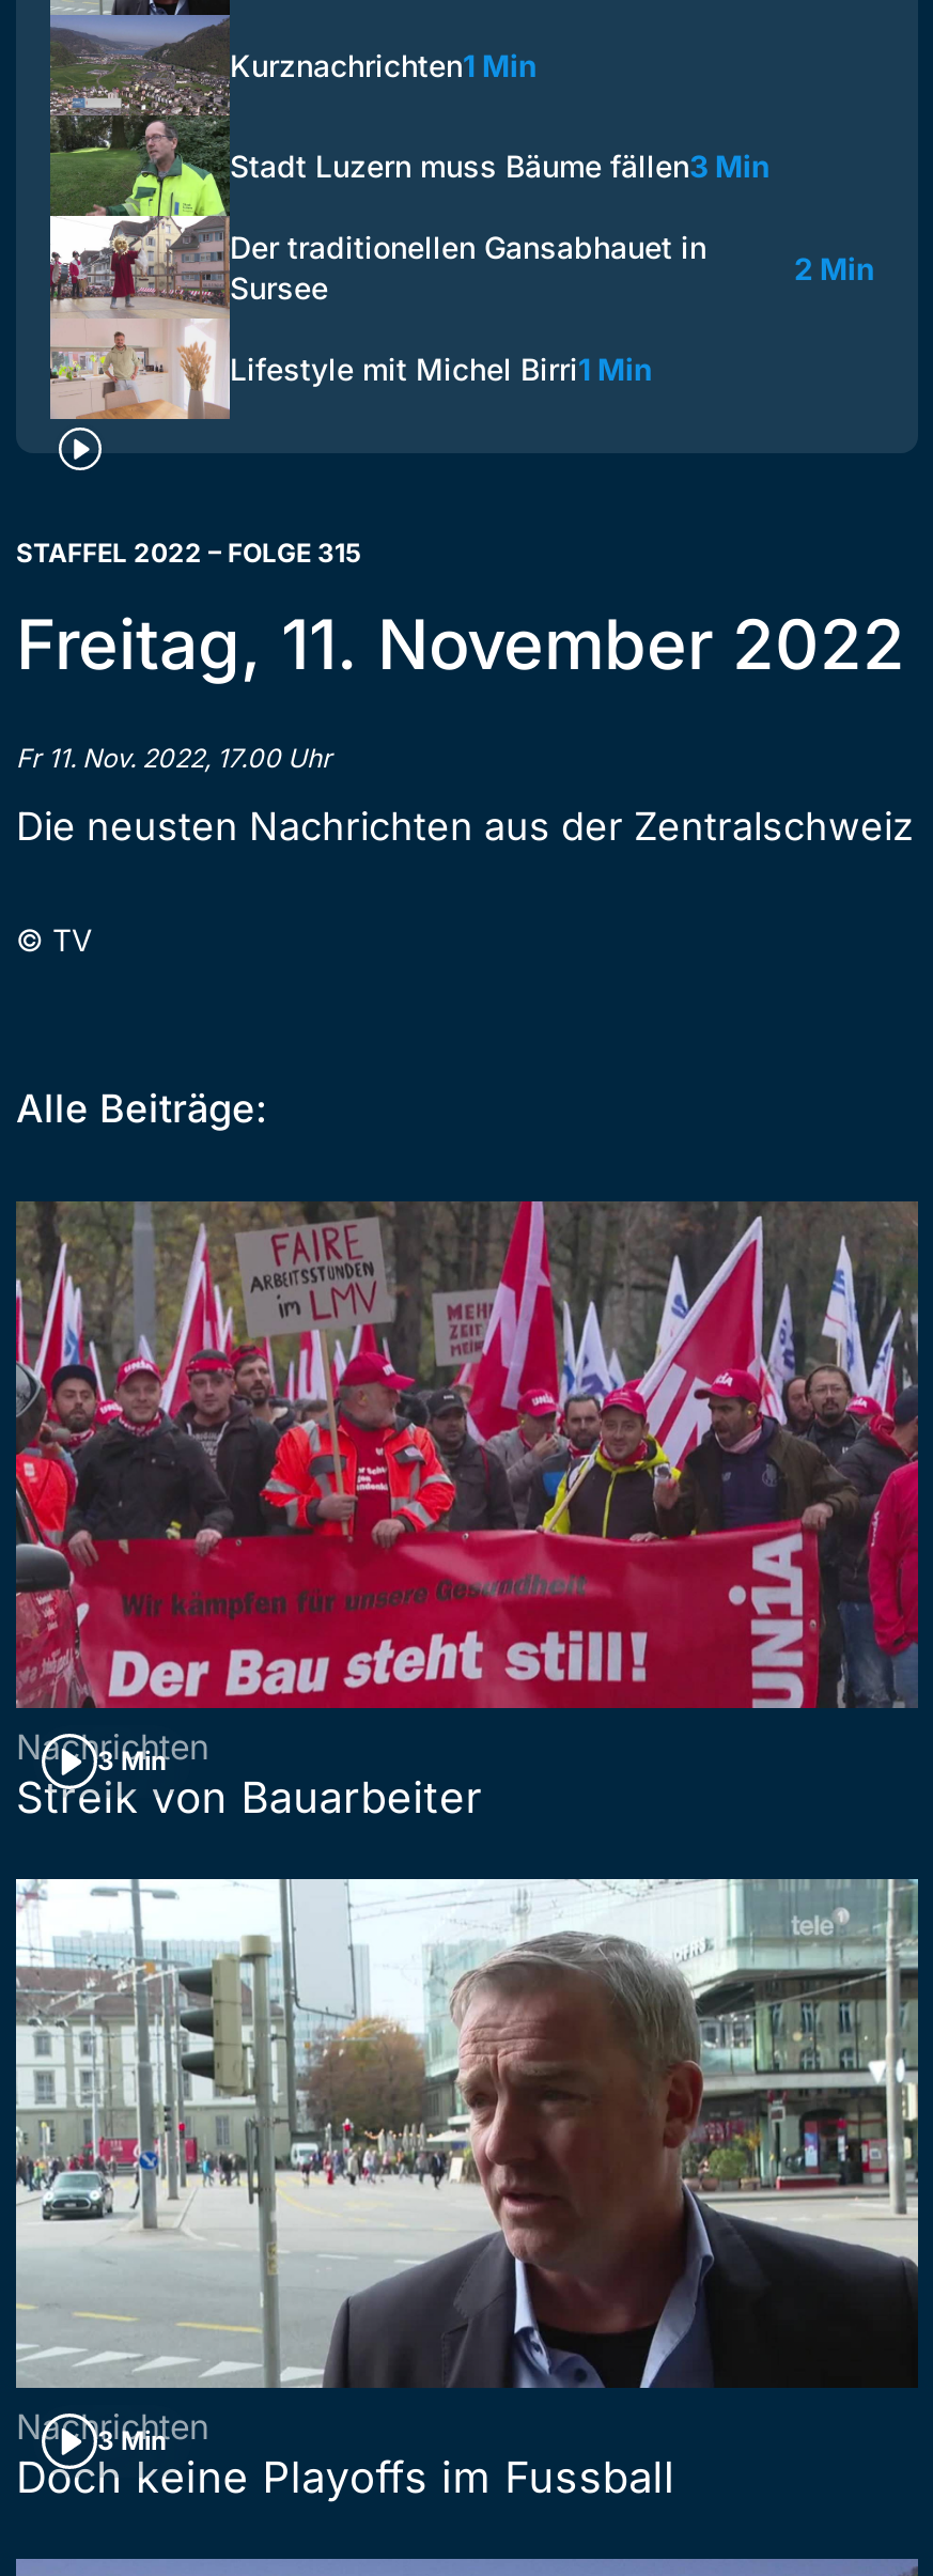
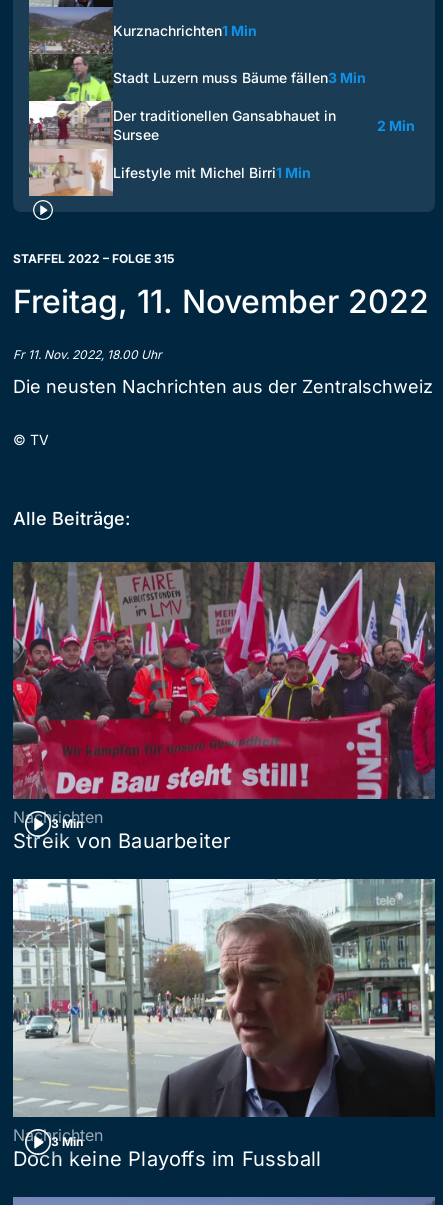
[16,742,332,774] Fr 11. Nov. 2022, 17.00 Uhr -> [13,347,162,362] Fr 11. Nov. 2022, 18.00 Uhr

